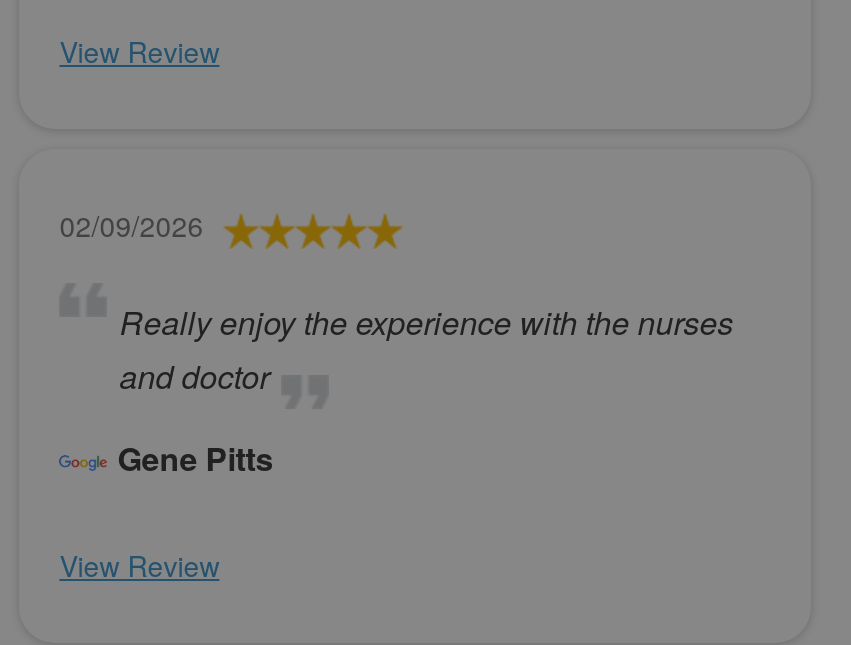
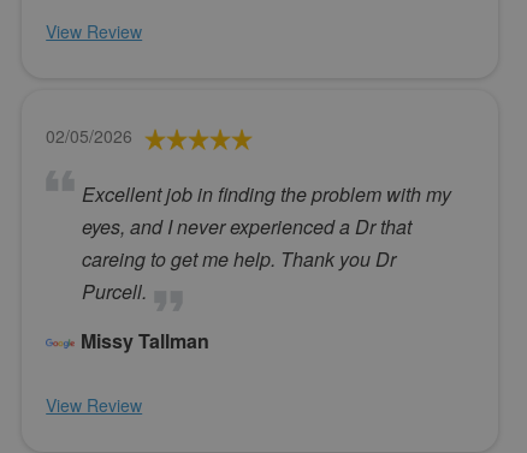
[59,204,203,244] 02/09/2026 -> [46,123,133,147] 02/05/2026
[119,298,733,398] Really enjoy the experience with the nurses | and doctor -> [82,180,451,305] Excellent job in finding the problem with my | eyes, and I never experienced a Dr that | careing to get me help. Thank you Dr | Purcell.
[117,434,273,480] Gene Pitts -> [81,326,210,354] Missy Tallman

